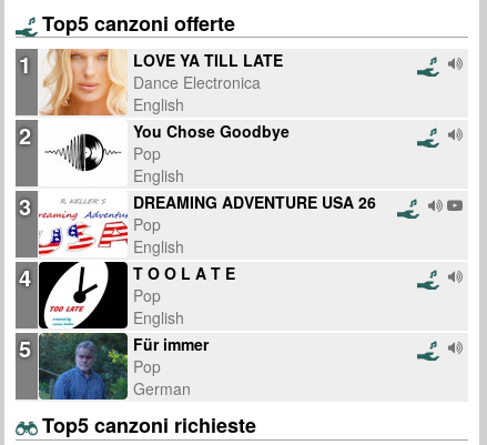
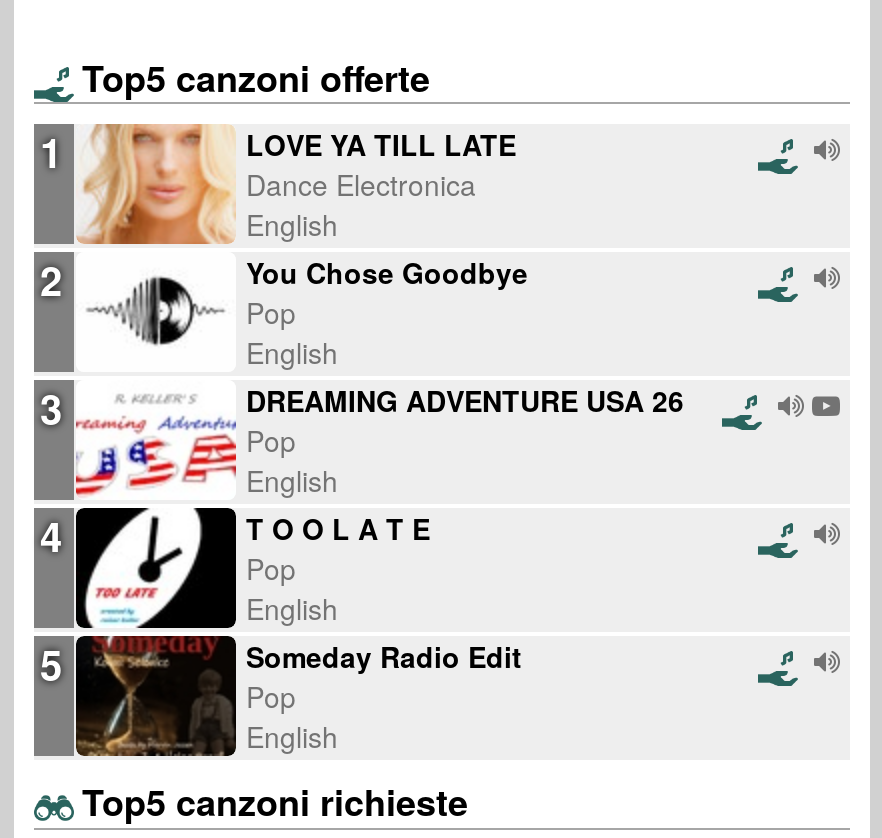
[39,332,209,401] [image] | Für immer -> [76,636,522,758] [image] | Someday Radio Edit
[133,378,191,400] German -> [246,717,338,757] English

